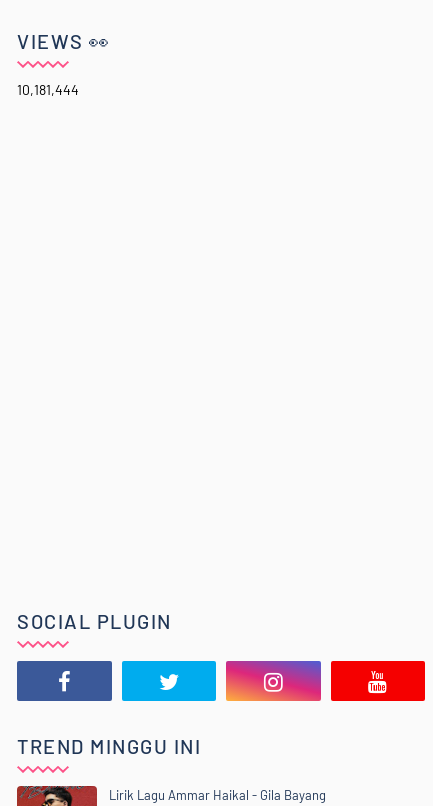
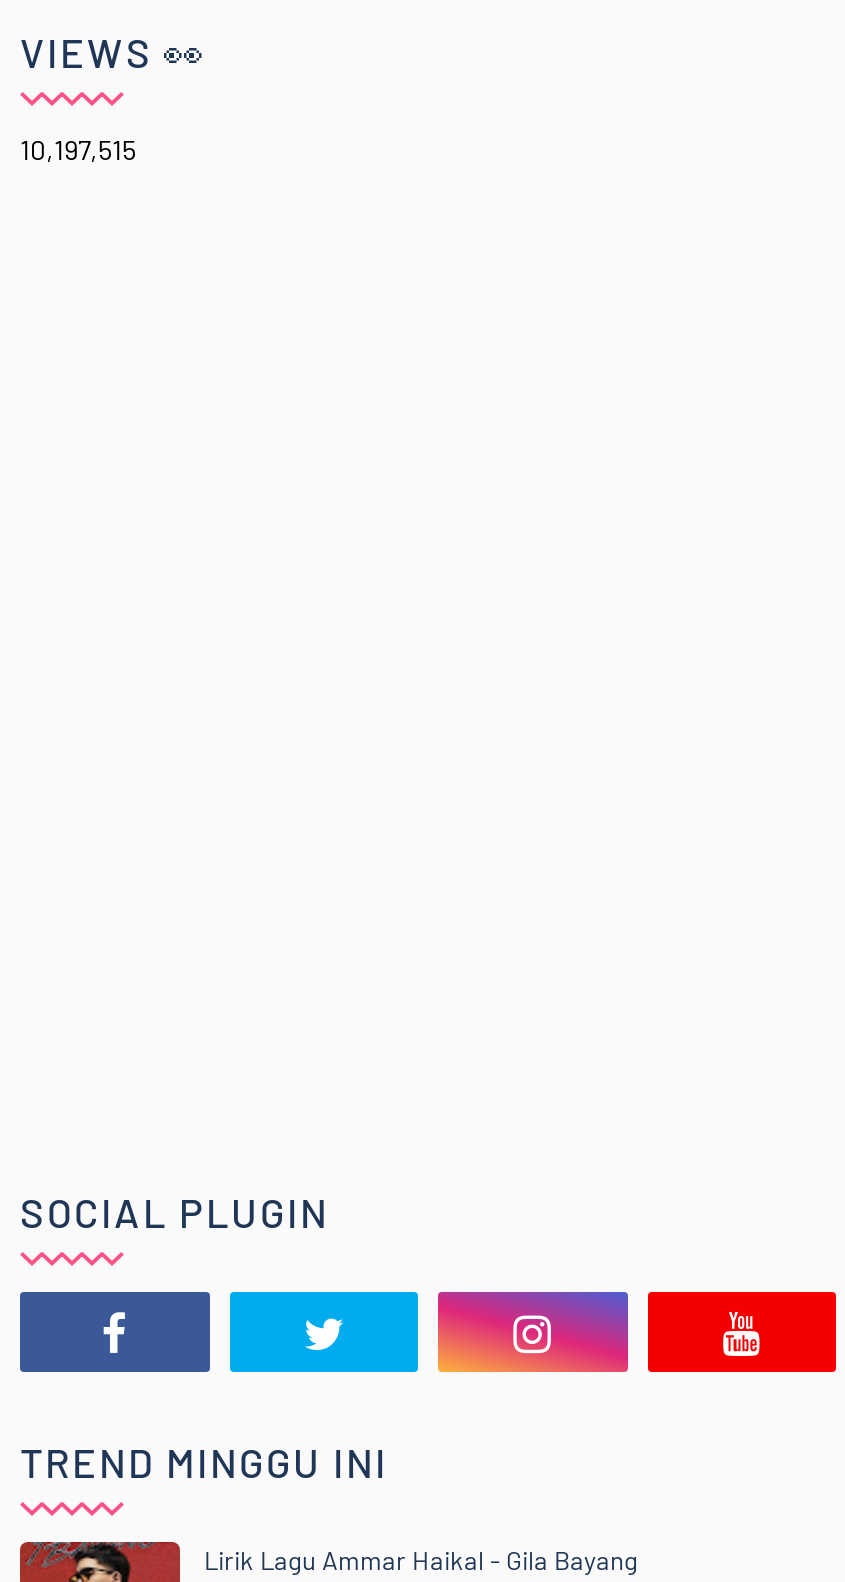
[17,81,79,98] 10,181,444 -> [20,132,136,166] 10,197,515

